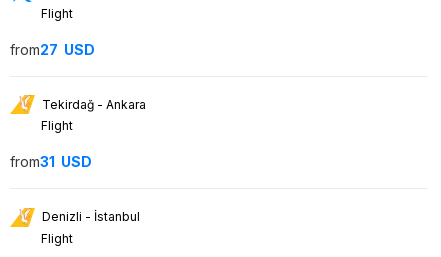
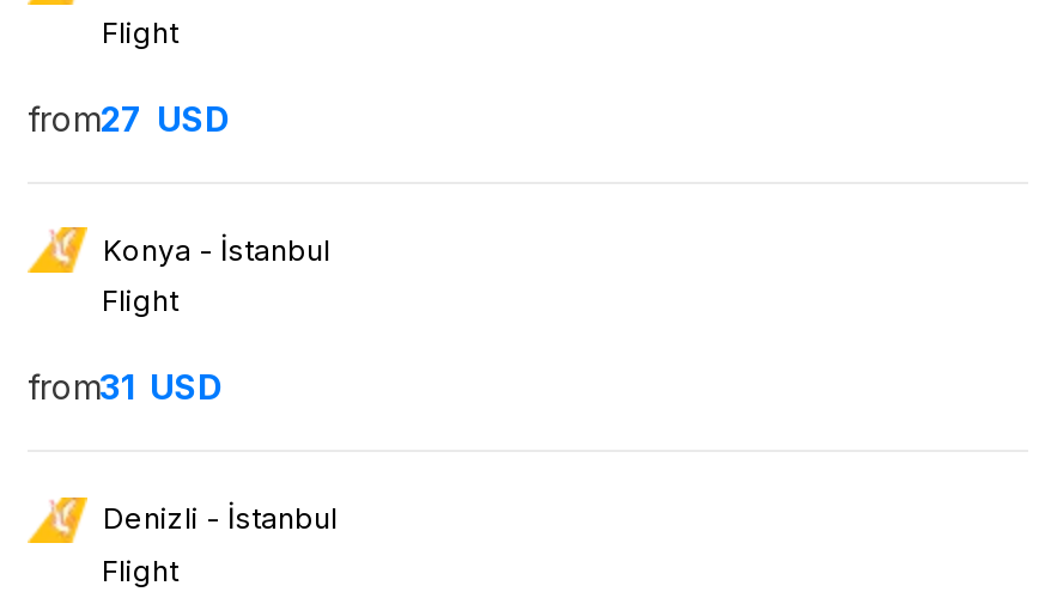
[38,97,145,112] Tekirdağ - Ankara -> [96,231,330,267] Konya - İstanbul

